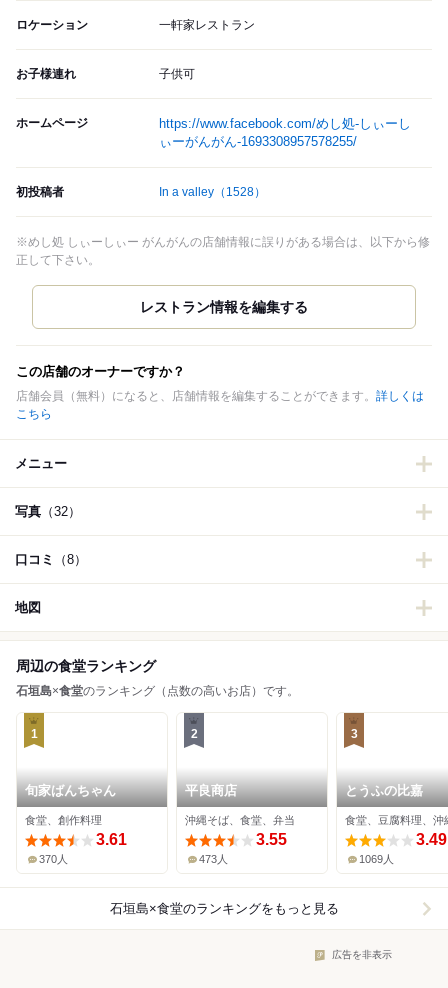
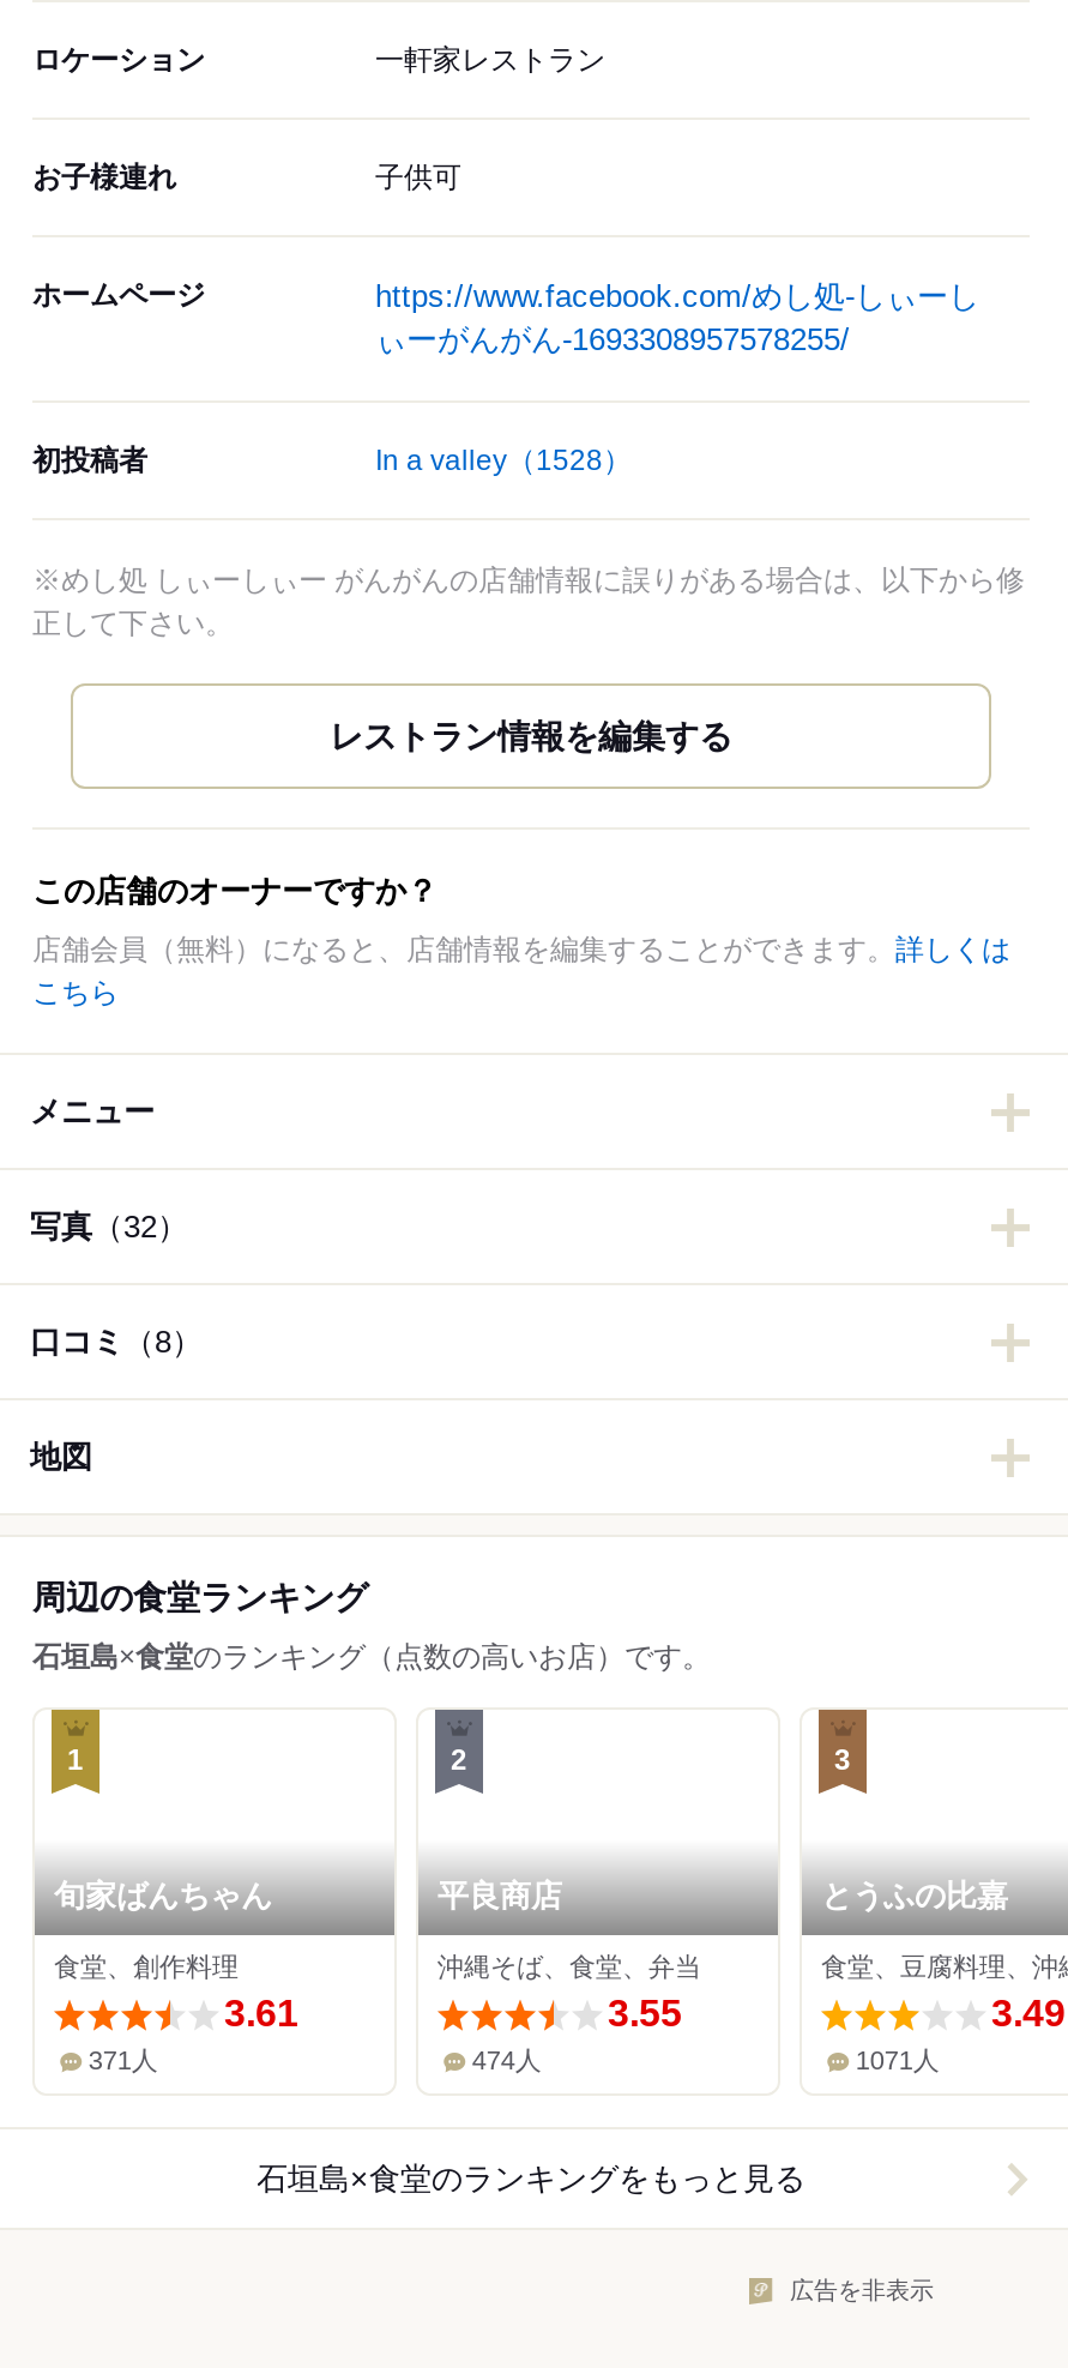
[39,853,68,865] 370人 -> [88,2046,158,2075] 371人
[199,853,228,865] 473人 -> [472,2046,542,2075] 474人
[359,853,394,865] 1069人 -> [856,2046,940,2075] 1071人

